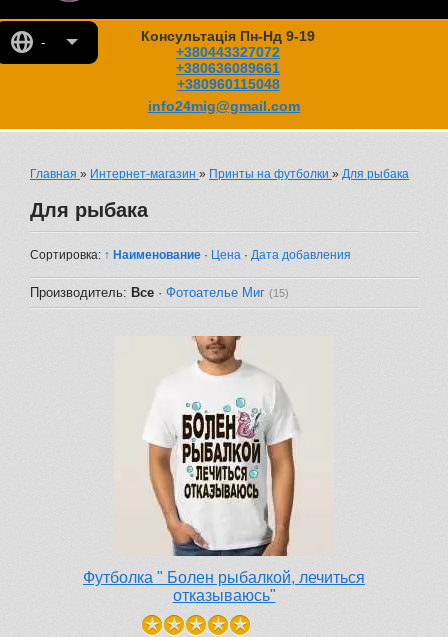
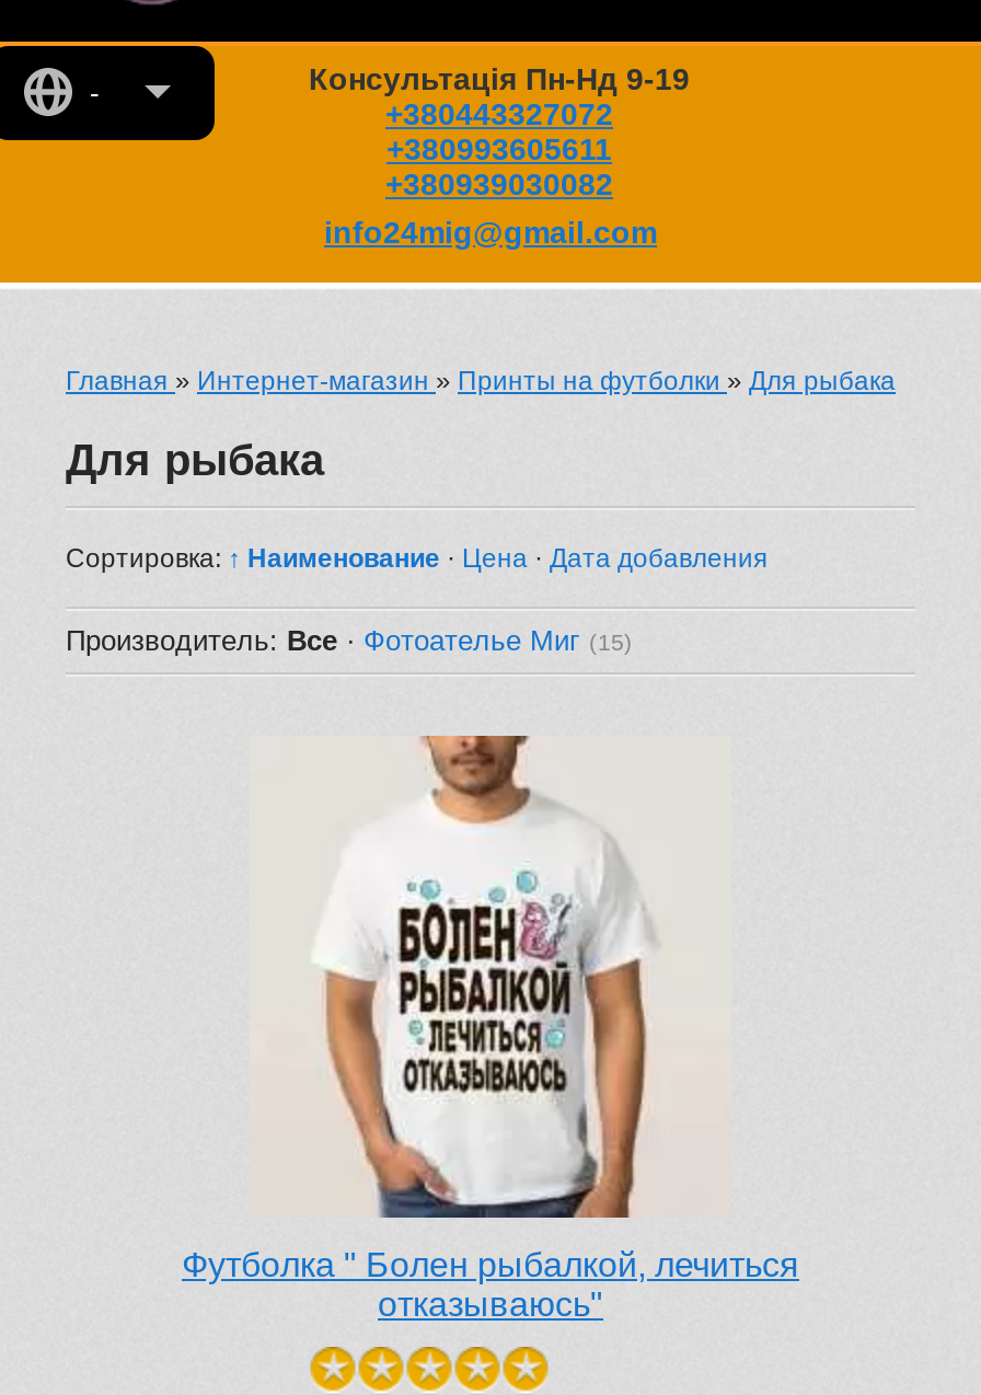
[176,60,280,76] +380636089661 -> [386,131,612,166] +380993605611
[176,76,279,92] +380960115048 -> [385,166,613,201] +380939030082

